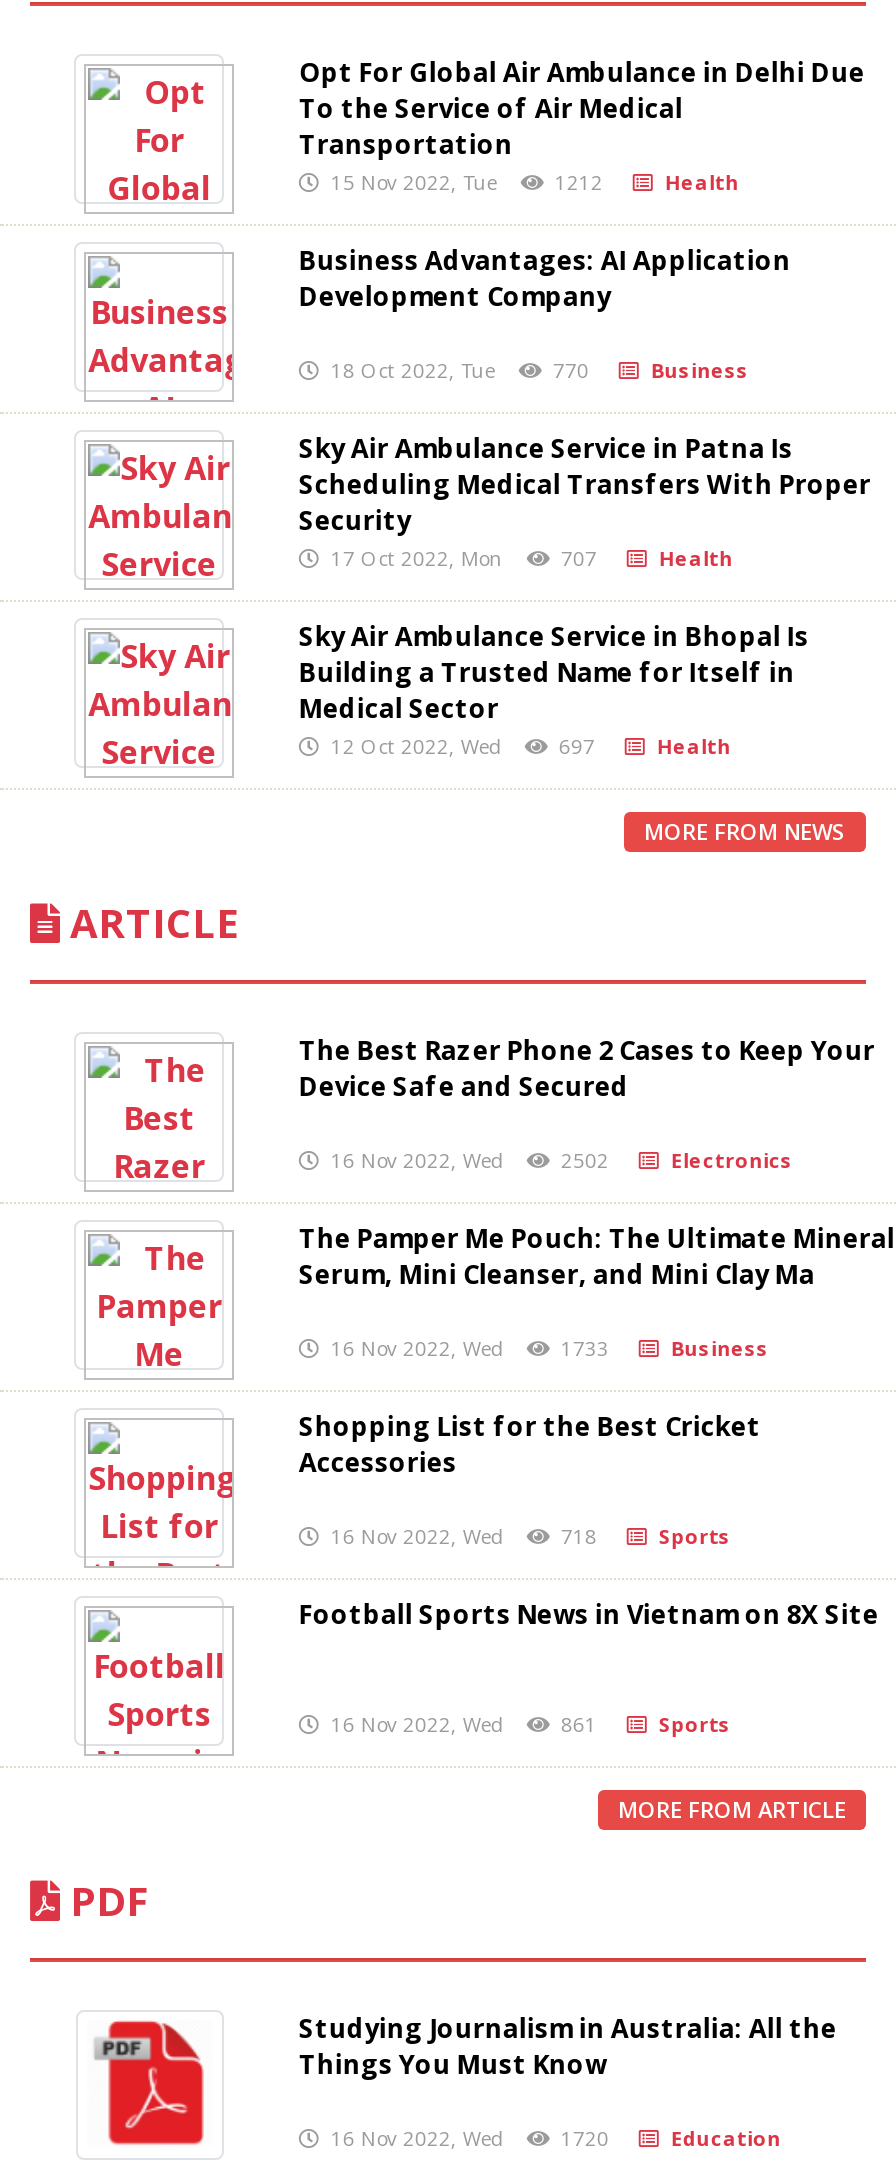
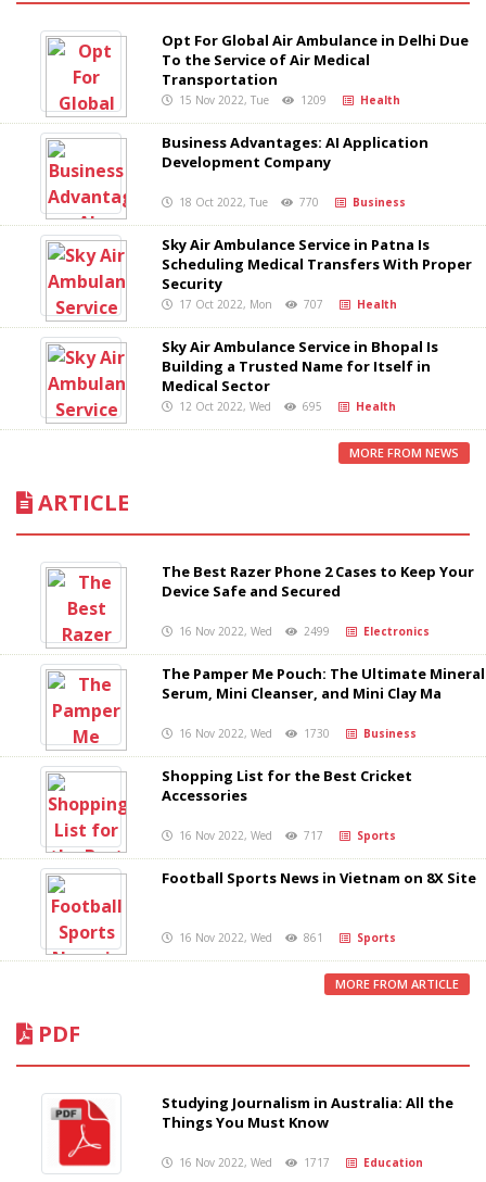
[319,168,739,196] 15 Nov 2022, Tue 1212 Health -> [173,92,401,108] 15 Nov 2022, Tue 1209 Health
[319,732,731,760] 12 Oct 2022, Wed 697 Health -> [173,399,396,414] 12 Oct 2022, Wed 695 Health
[319,1146,793,1174] 16 Nov 2022, Wed 2502 Electronics -> [173,624,430,639] 16 Nov 2022, Wed 2499 Electronics
[319,1334,769,1362] 16 Nov 2022, Wed 1733 Business -> [173,726,417,741] 16 Nov 2022, Wed 1730 Business
[319,1522,731,1550] 16 Nov 2022, Wed 718 Sports -> [173,828,396,843] 16 Nov 2022, Wed 717 Sports
[319,2124,781,2152] 16 Nov 2022, Wed 1720 Education -> [173,1155,423,1170] 16 Nov 2022, Wed 1717 Education

